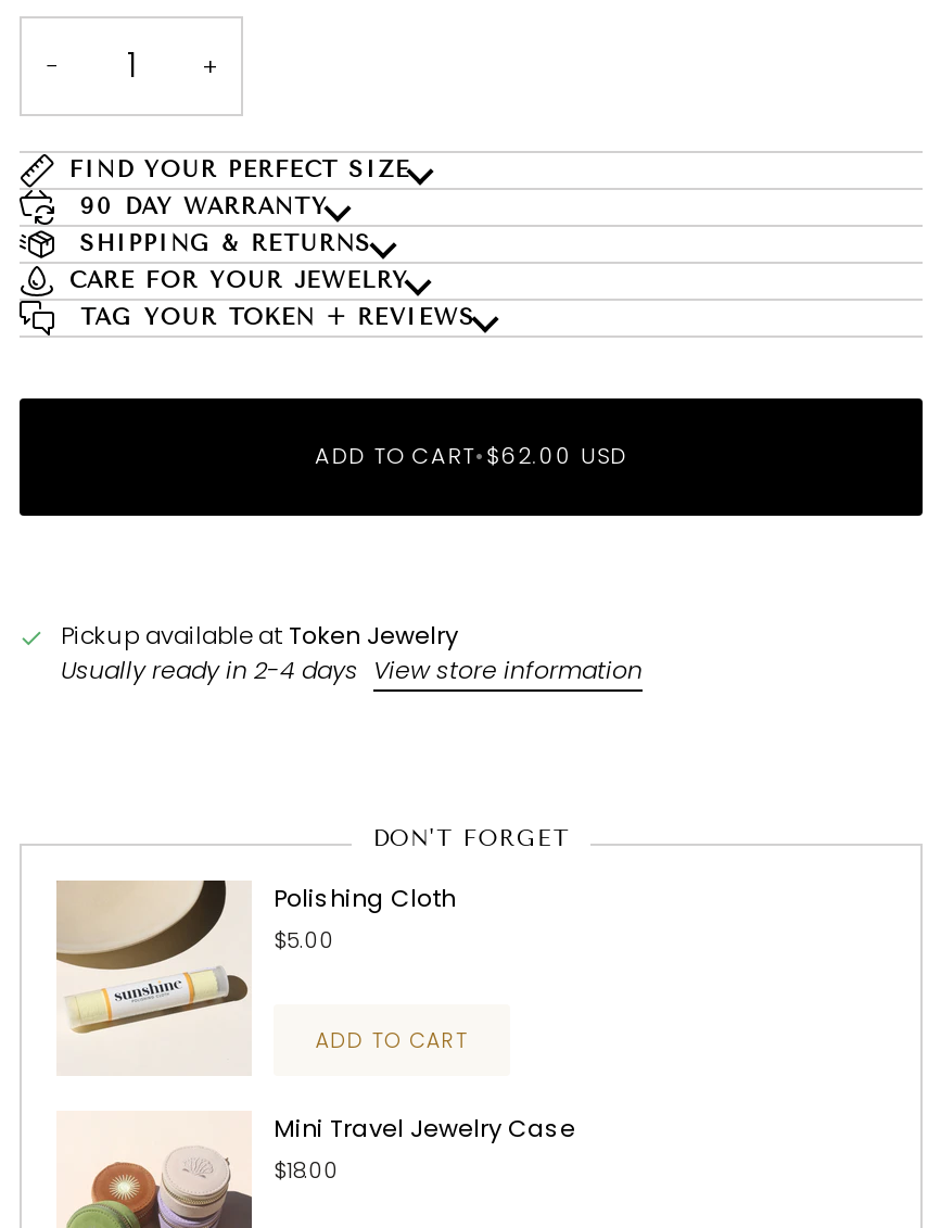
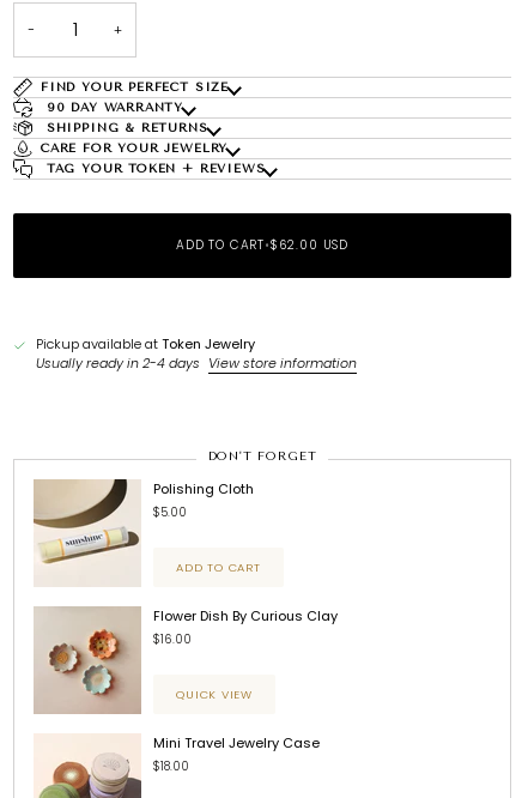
none -> [35,607,338,714] [image] | Flower Dish By Curious Clay | $16.00 | QUICK VIEW

